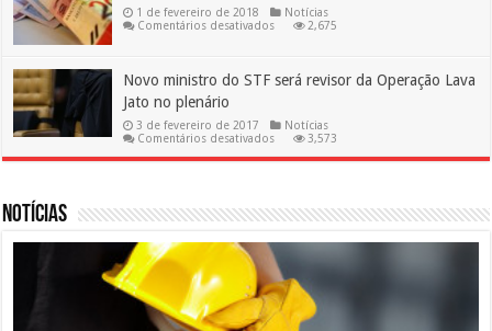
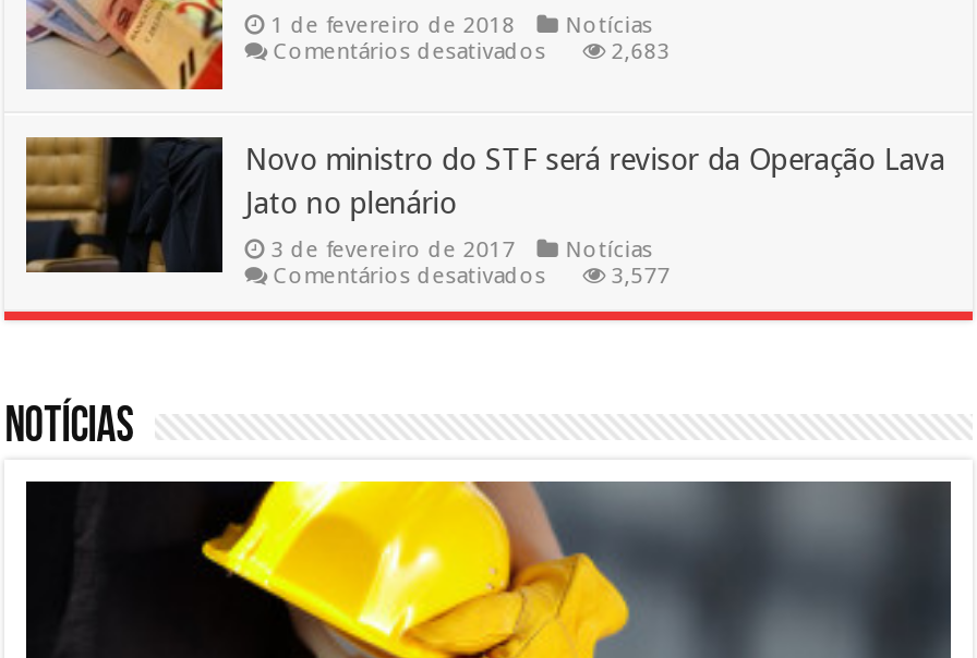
[308,19,337,32] 2,675 -> [611,37,670,63] 2,683
[308,132,337,145] 3,573 -> [611,262,670,288] 3,577

